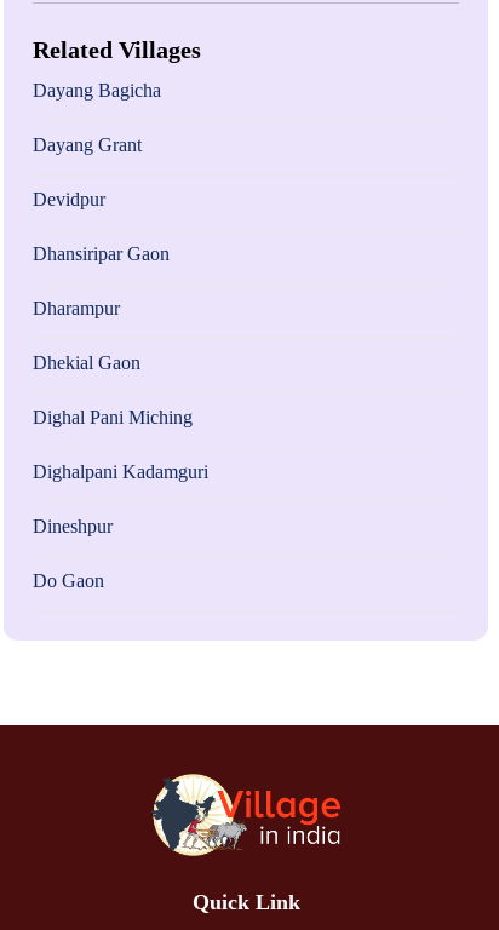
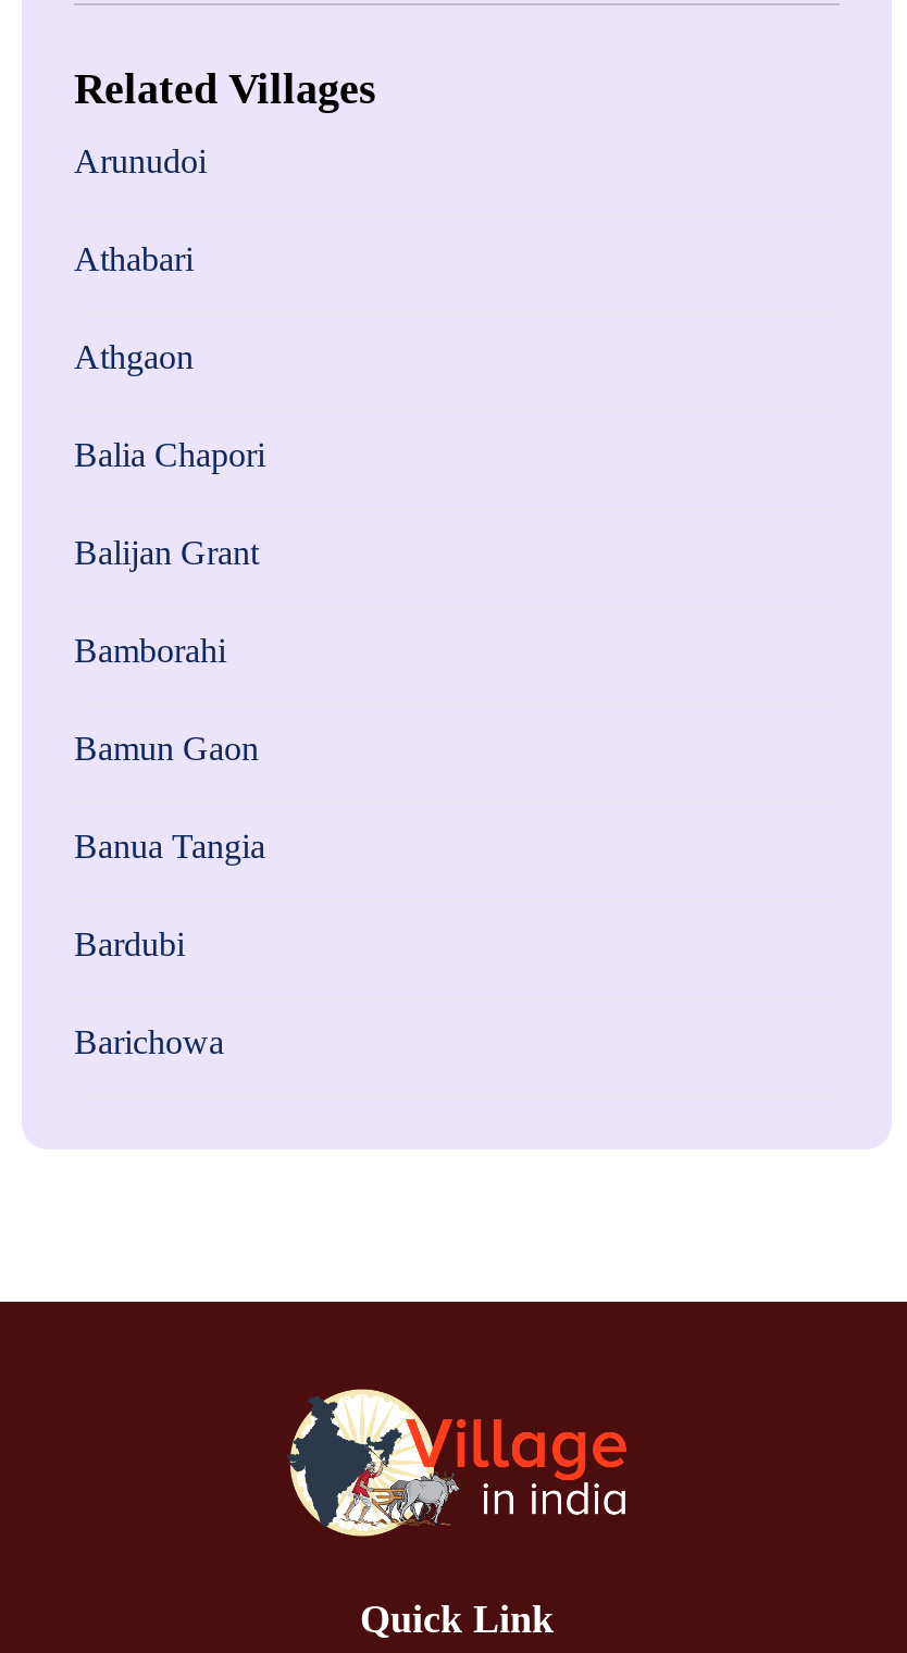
[33,80,161,101] Dayang Bagicha -> [74,142,207,179] Arunudoi
[33,134,142,155] Dayang Grant -> [74,240,194,277] Athabari
[33,189,105,209] Devidpur -> [74,338,194,375] Athgaon
[33,243,170,264] Dhansiripar Gaon -> [74,436,265,473] Balia Chapori
[33,298,120,318] Dharampur -> [74,534,259,571] Balijan Grant
[33,352,140,373] Dhekial Gaon -> [74,632,226,669] Bamborahi
[33,407,193,427] Dighal Pani Miching -> [74,730,259,767] Bamun Gaon
[33,461,208,482] Dighalpani Kadamguri -> [74,828,265,865] Banua Tangia
[33,516,113,536] Dineshpur -> [74,925,185,962] Bardubi
[33,570,104,591] Do Gaon -> [74,1023,224,1060] Barichowa

